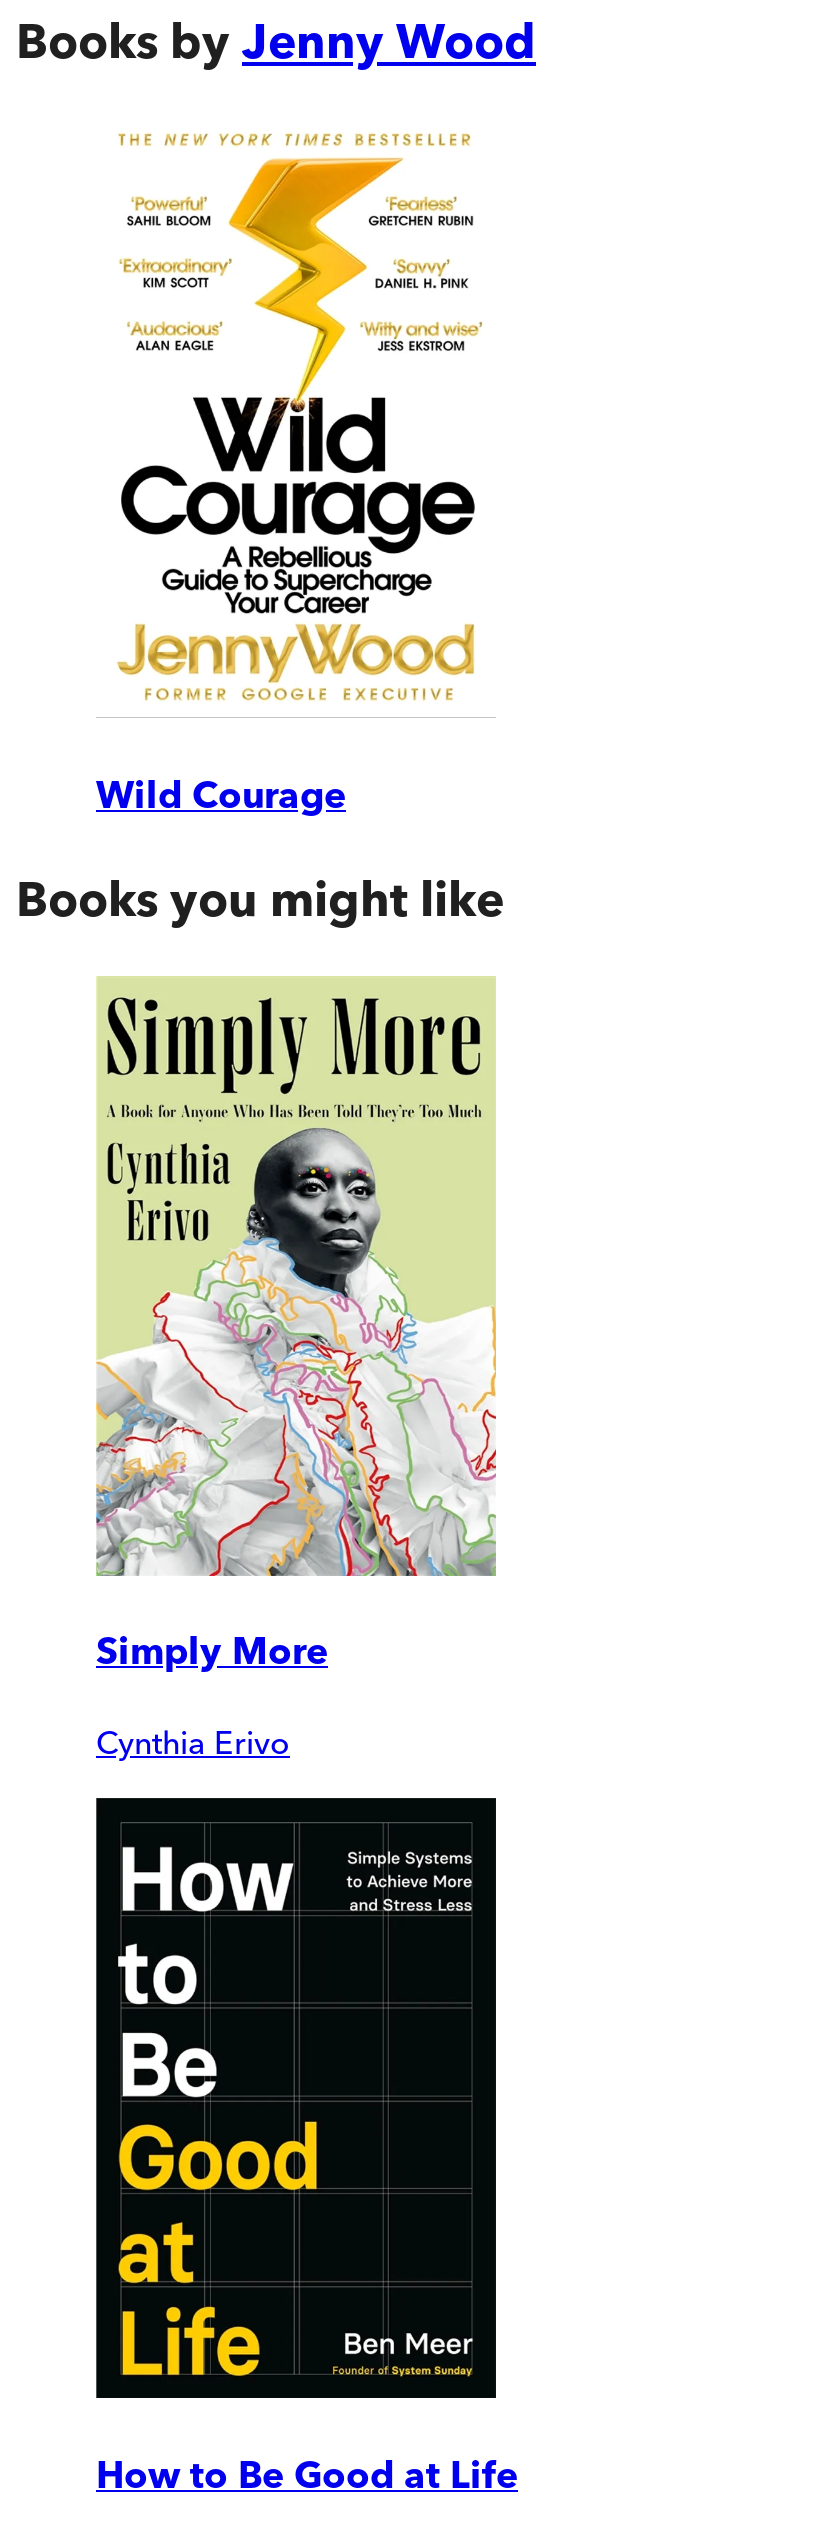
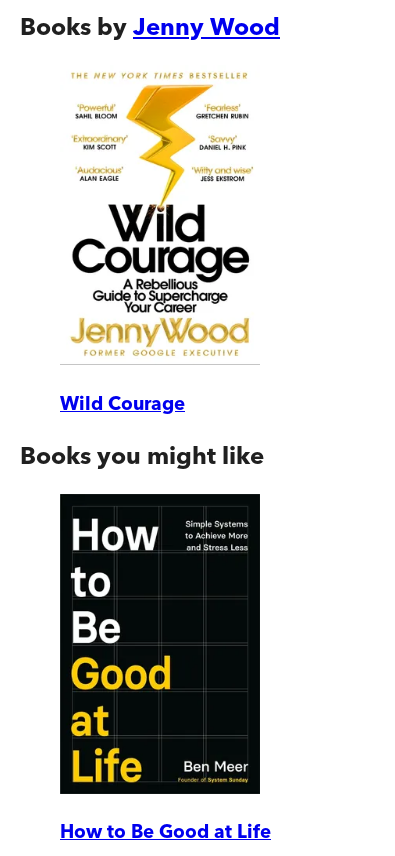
[96,976,498,1762] [image] | Simply More | Cynthia Erivo -> none

